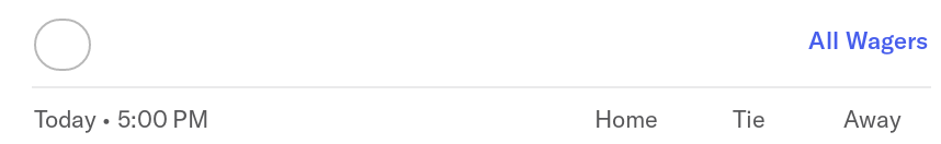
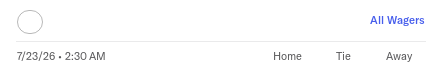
[34,104,209,134] Today • 5:00 PM -> [17,49,106,63] 7/23/26 • 2:30 AM

